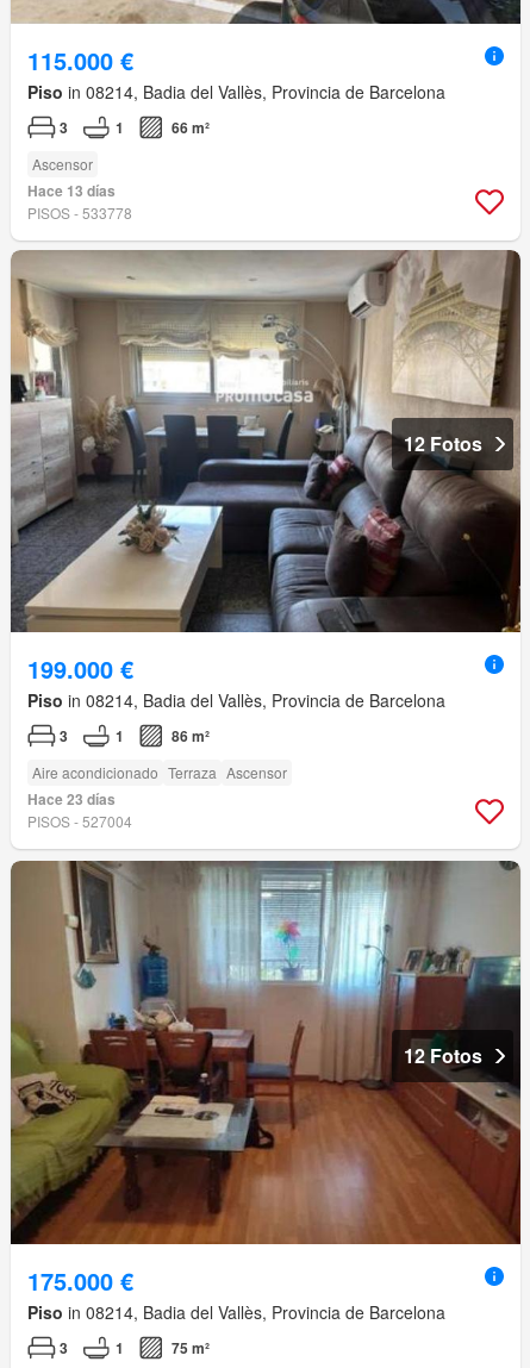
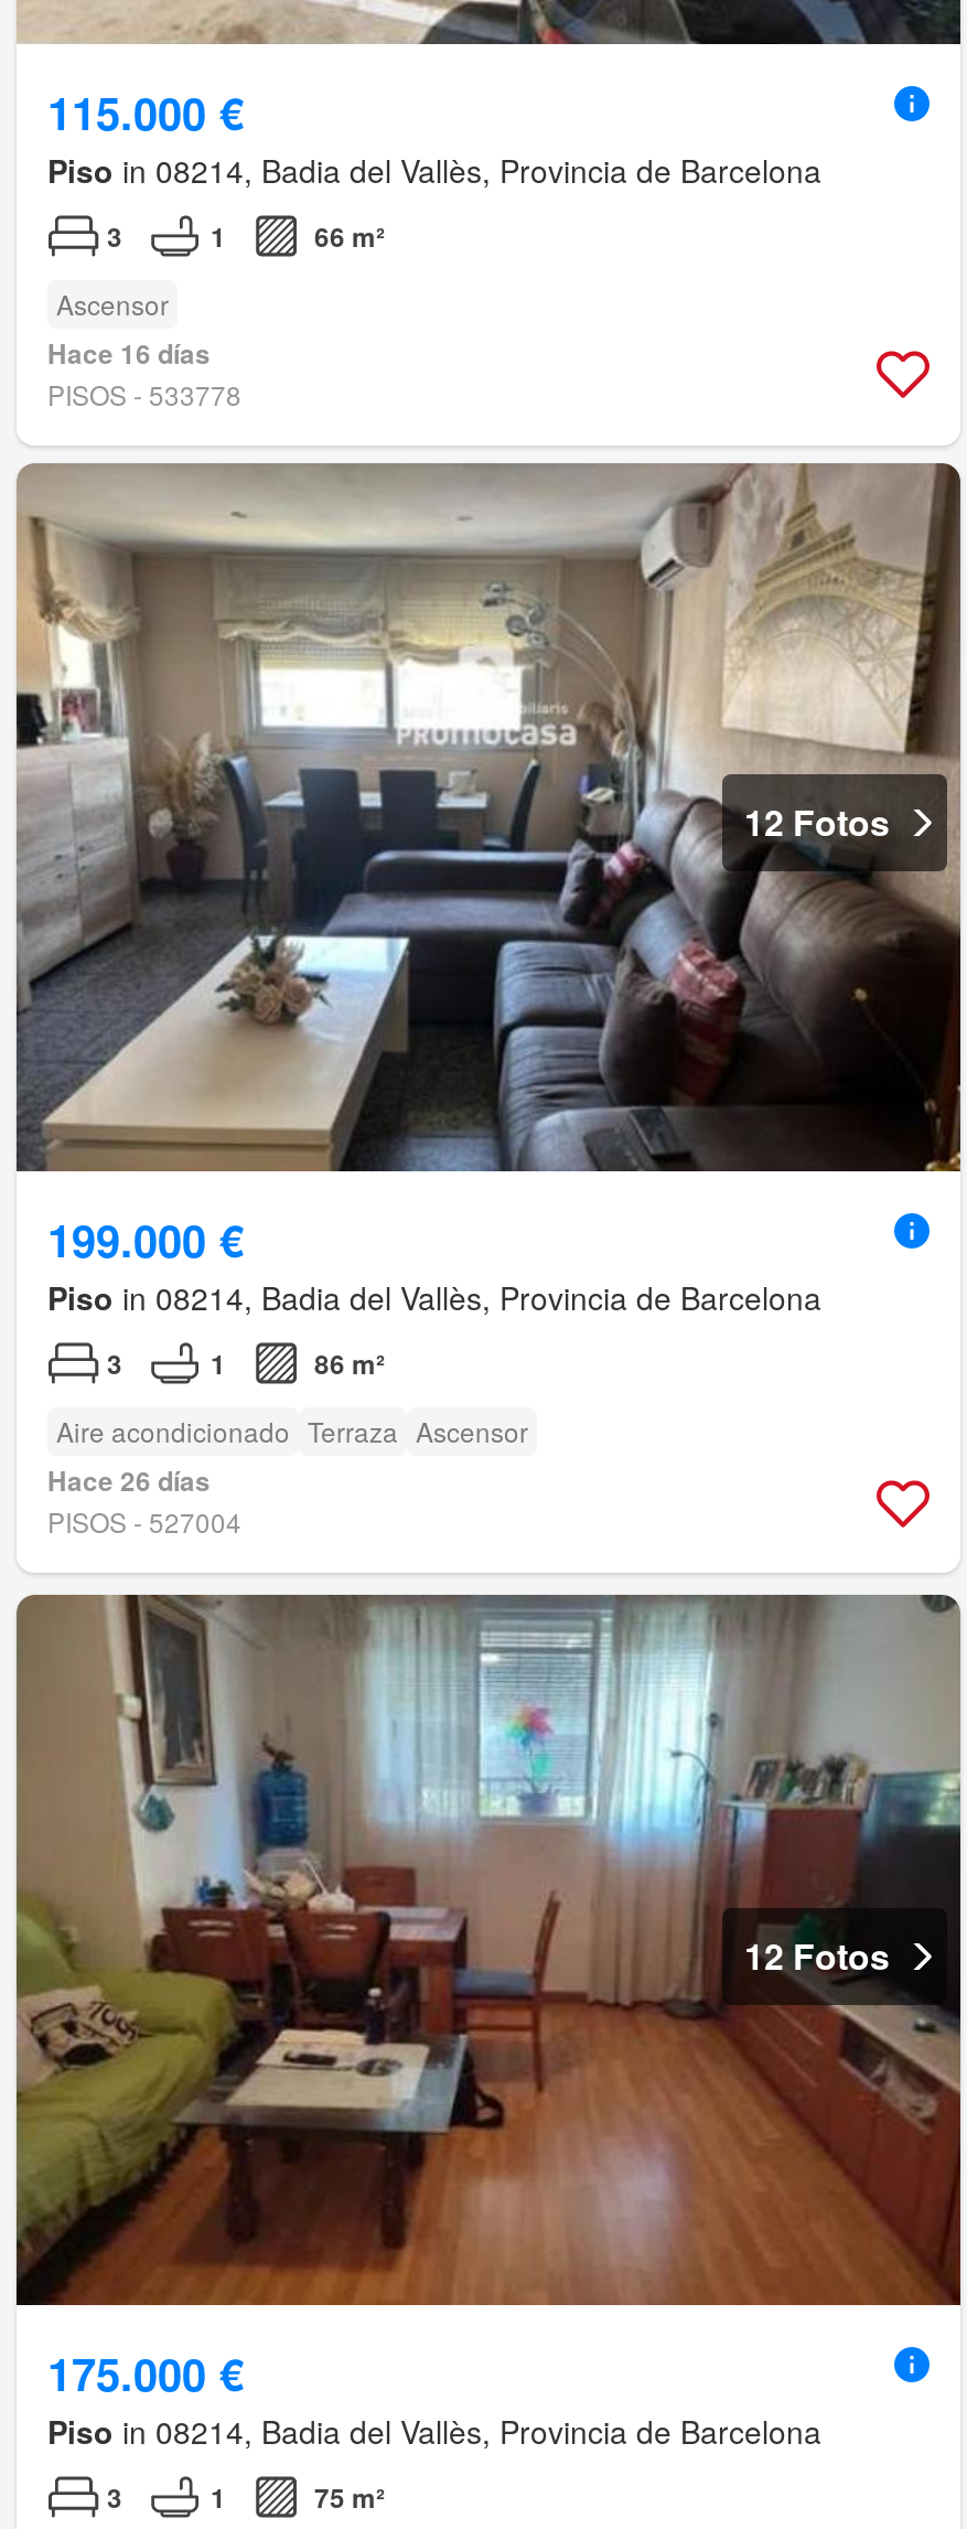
[27,180,116,201] Hace 13 días -> [47,333,211,373] Hace 16 días
[27,789,116,810] Hace 23 días -> [47,1461,211,1501] Hace 26 días

